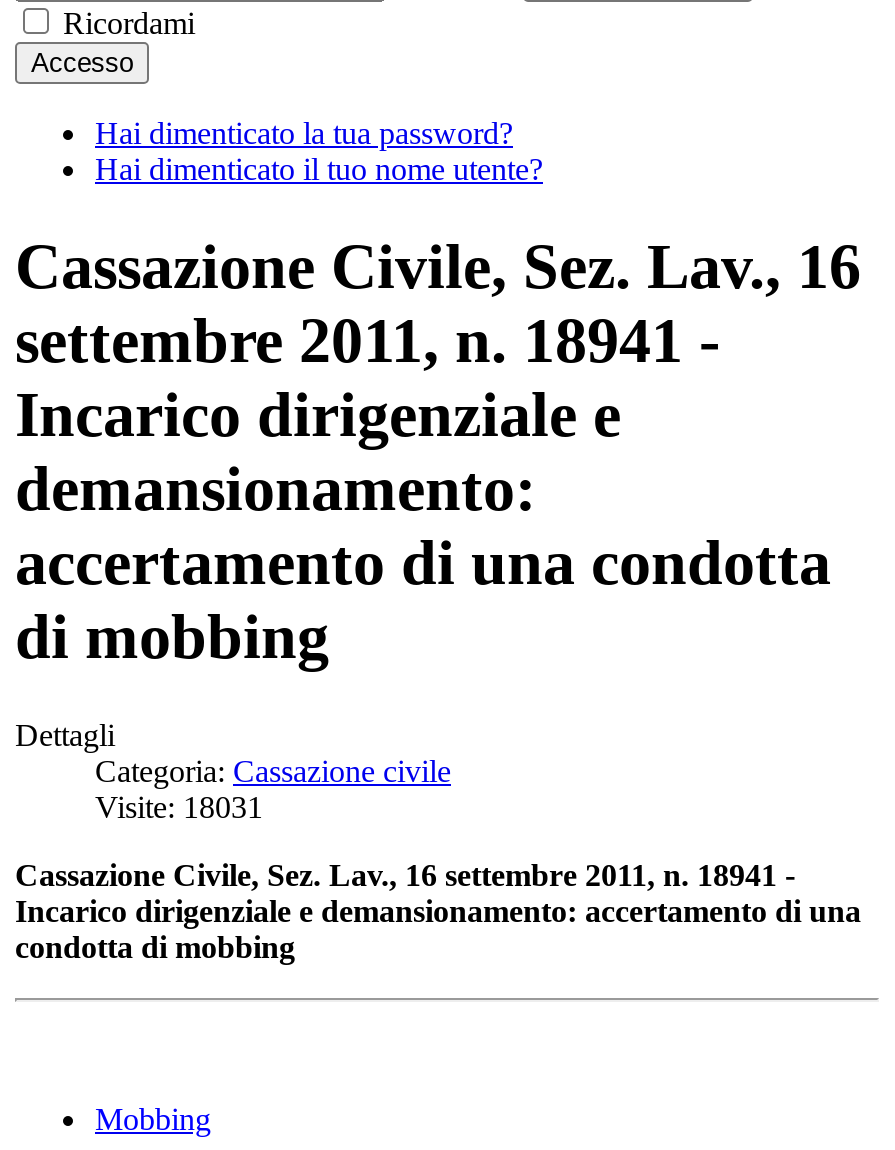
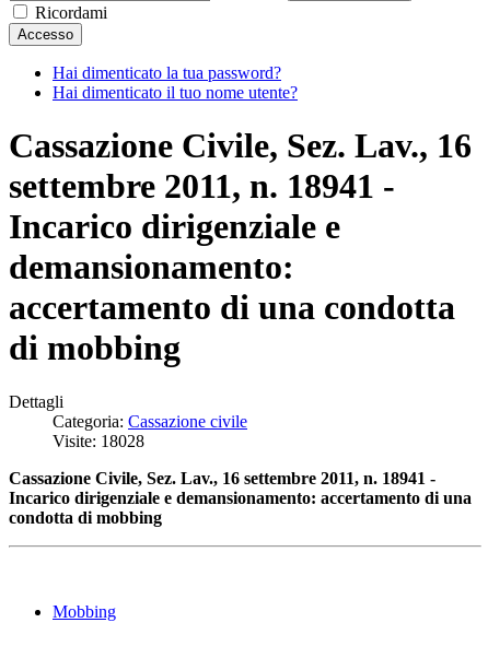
[95,789,263,823] Visite: 18031 -> [53,431,144,450] Visite: 18028

